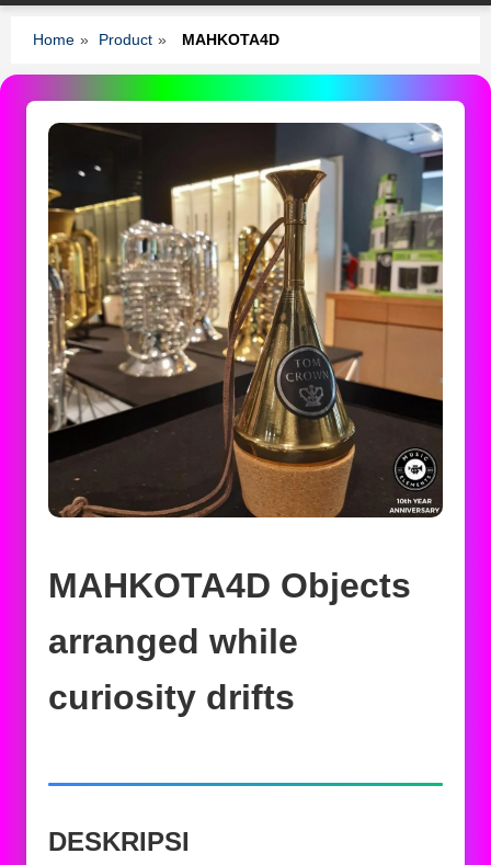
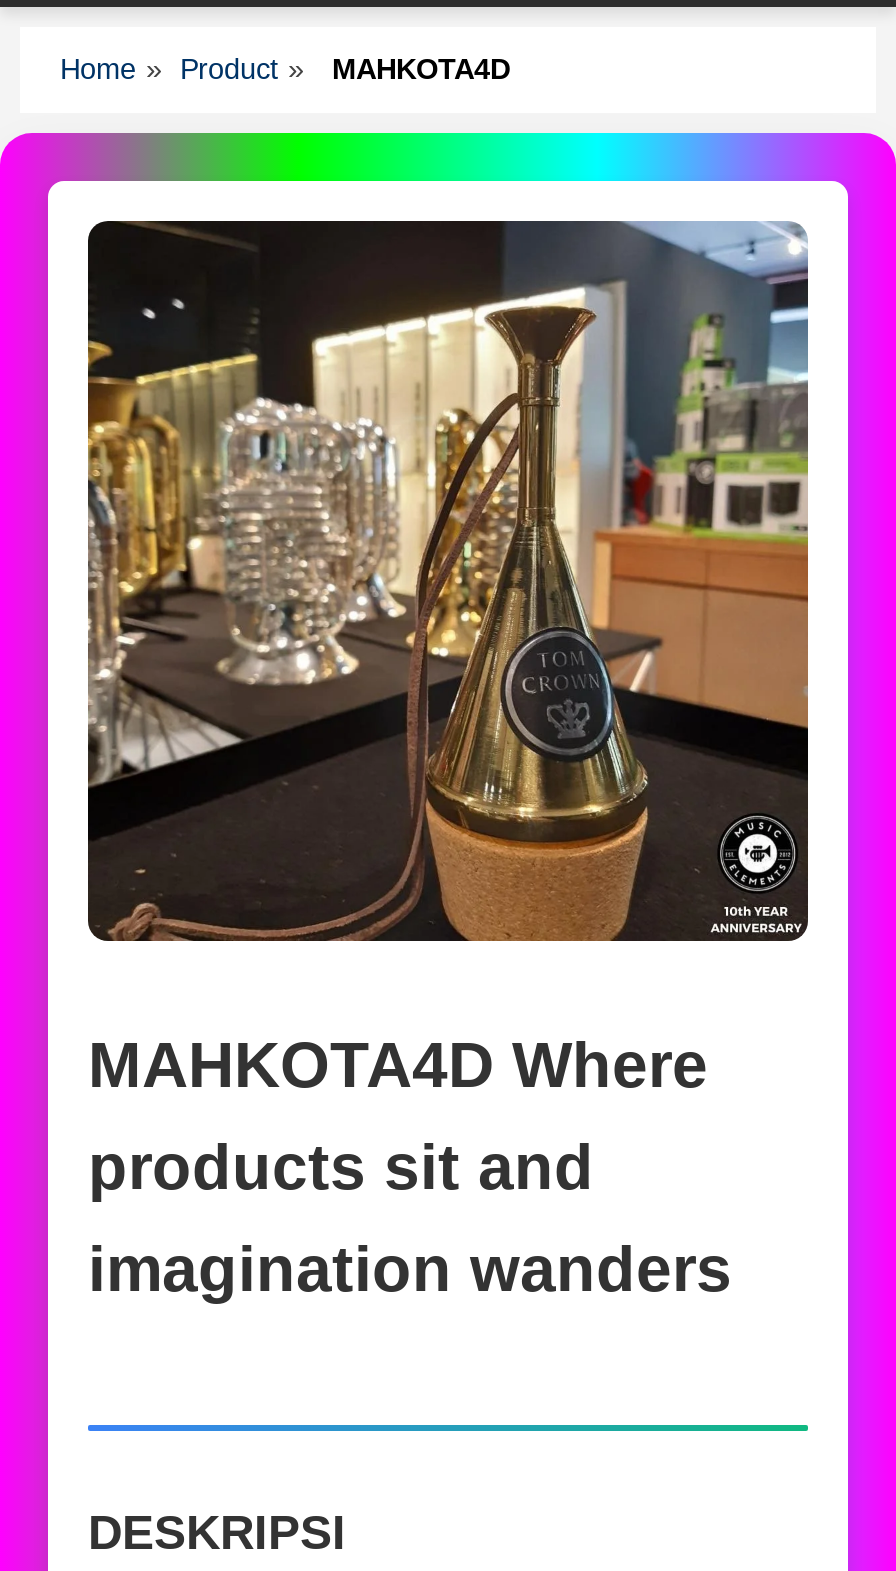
[48,566,411,717] MAHKOTA4D Objects | arranged while | curiosity drifts -> [88,1029,732,1305] MAHKOTA4D Where | products sit and | imagination wanders

